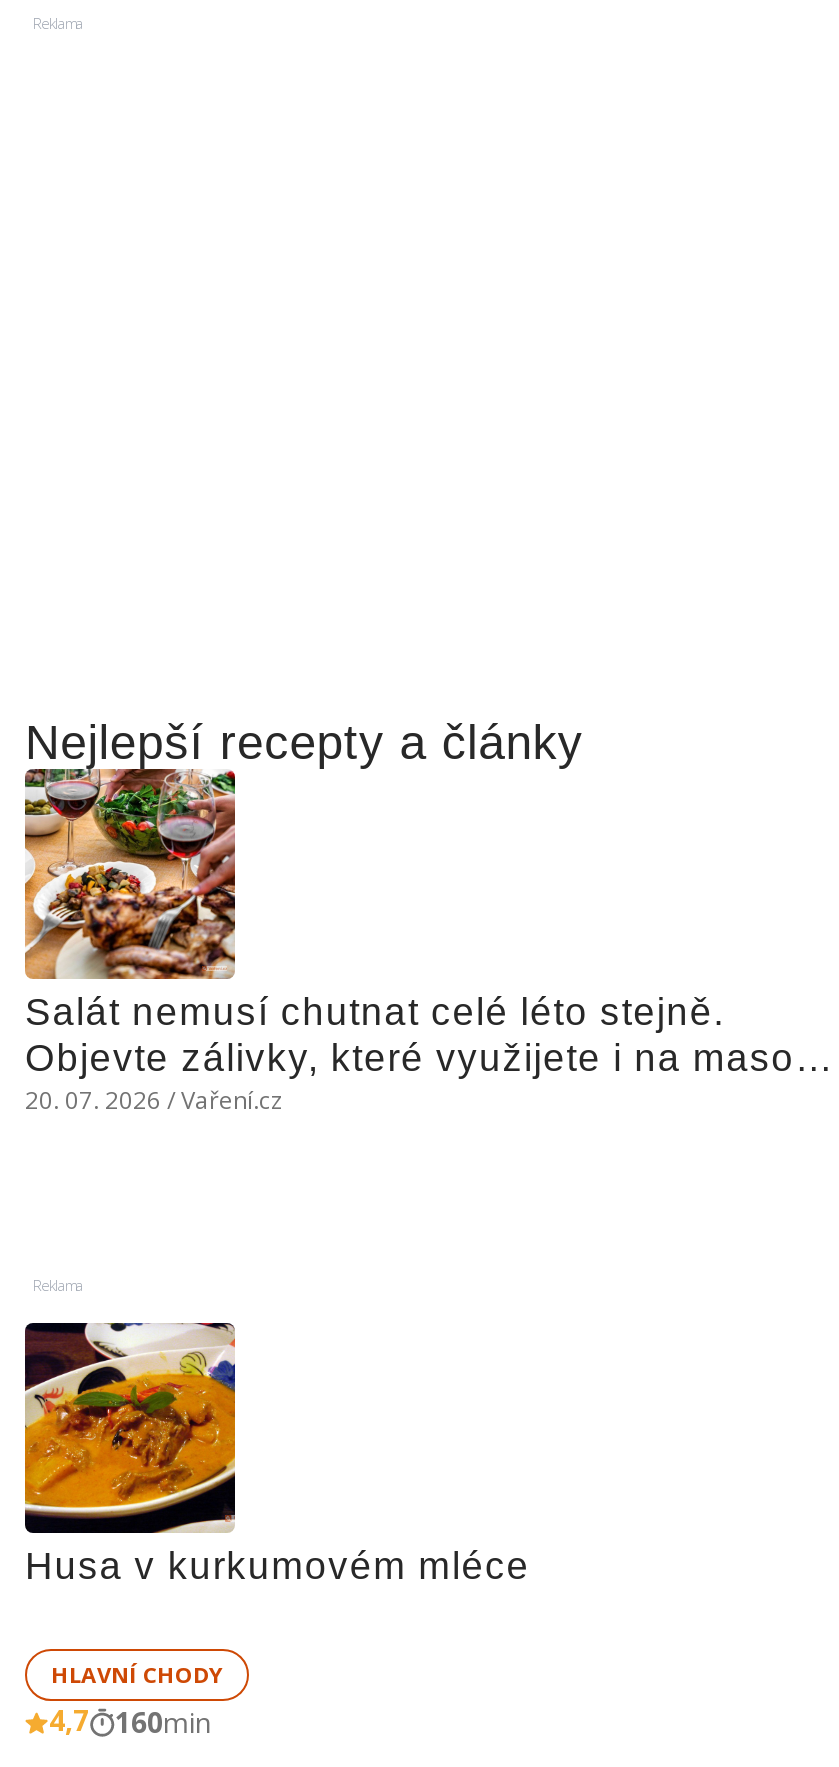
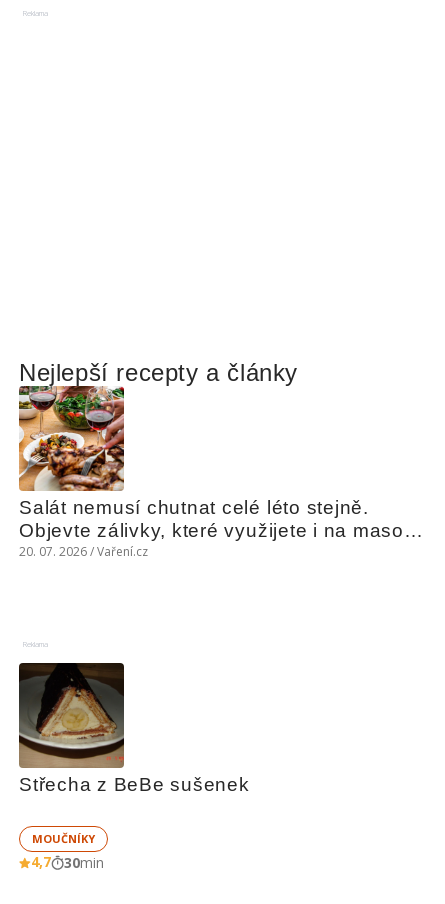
[23,1321,530,1587] [image] | Husa v kurkumovém mléce -> [18,662,250,795] [image] | Střecha z BeBe sušenek
[51,1659,223,1689] HLAVNÍ CHODY -> [32,831,95,846] MOUČNÍKY
[49,1701,211,1741] 4,7 160min -> [31,852,104,872] 4,7 30min

